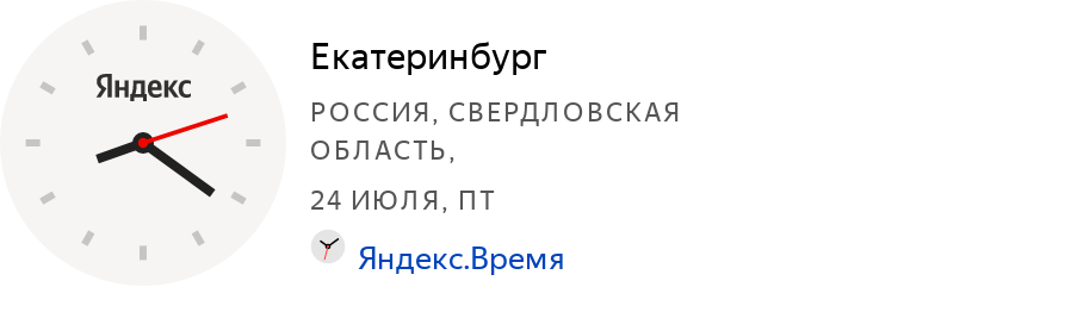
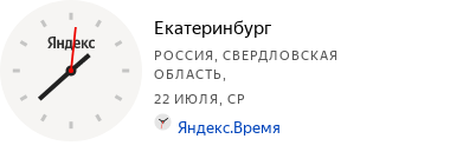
[76,55,496,217] [image] | 24 ИЮЛЯ, ПТ -> [37,26,246,107] [image] | 22 ИЮЛЯ, СР

